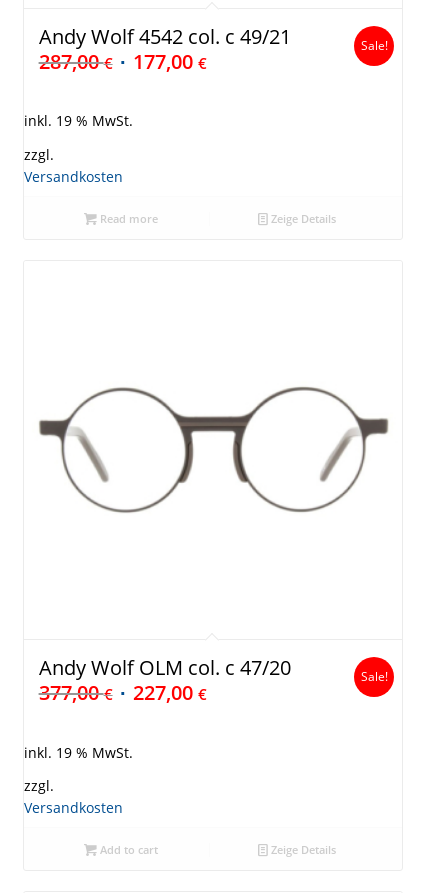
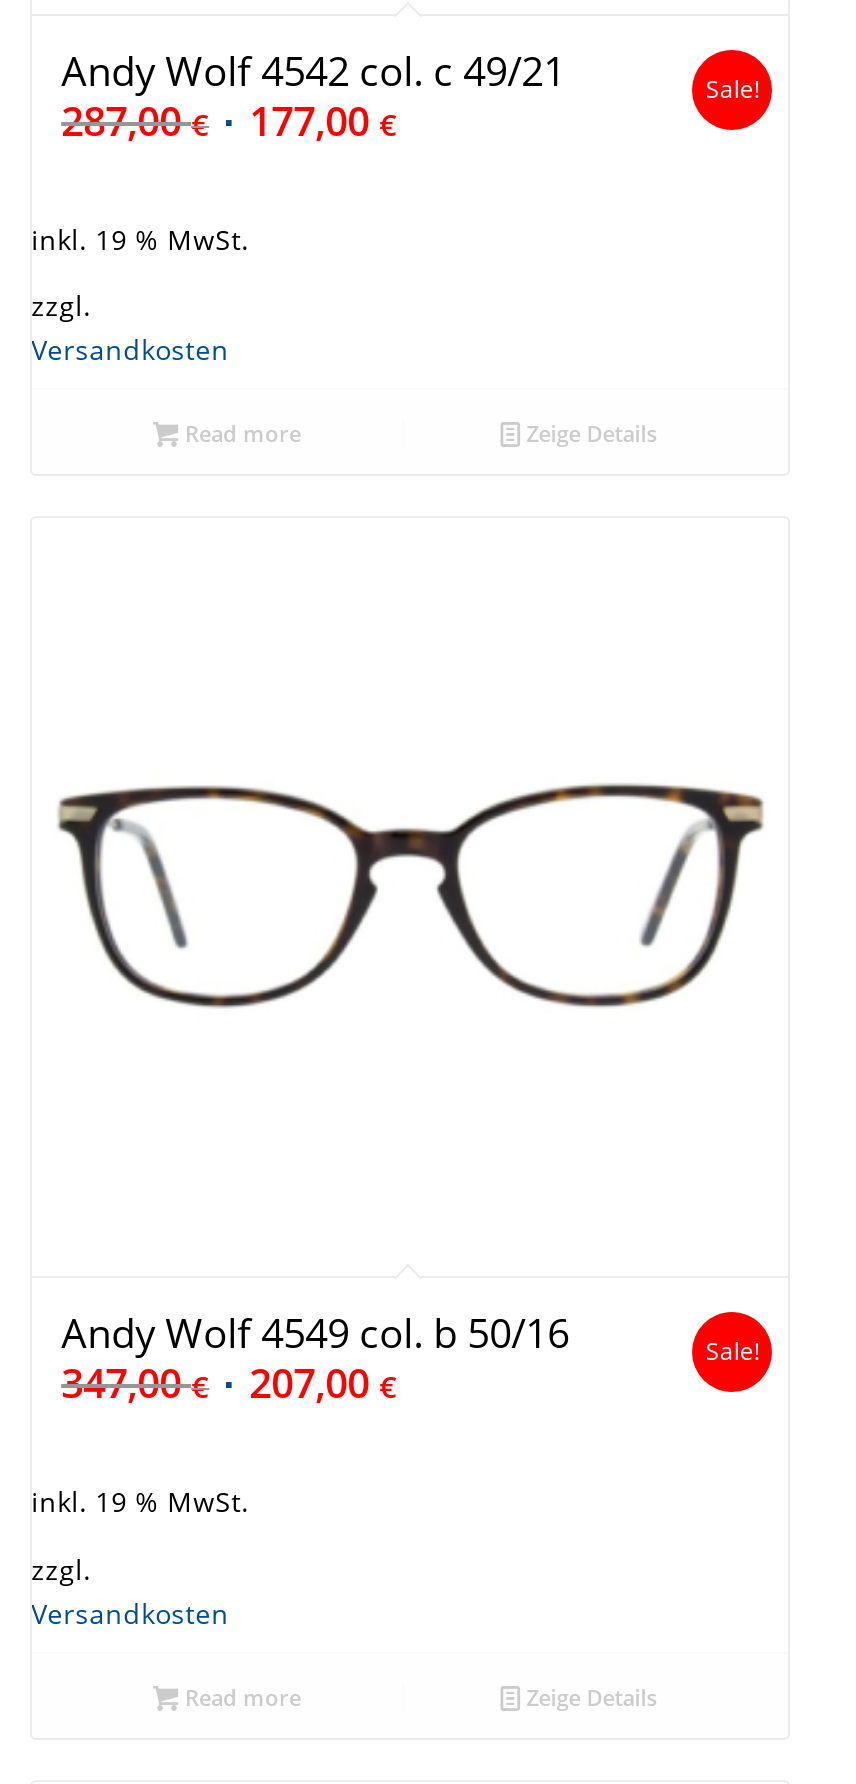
[37,386,390,514] [image] -> [56,772,764,1024] [image]
[39,654,291,681] Andy Wolf OLM col. c 47/20 -> [61,1307,569,1361] Andy Wolf 4549 col. b 50/16
[39,679,113,706] 377,00€ -> [61,1357,209,1411] 347,00€
[133,679,207,706] 227,00 € -> [249,1357,397,1411] 207,00 €
[97,842,158,857] Add to cart -> [179,1682,301,1712] Read more

